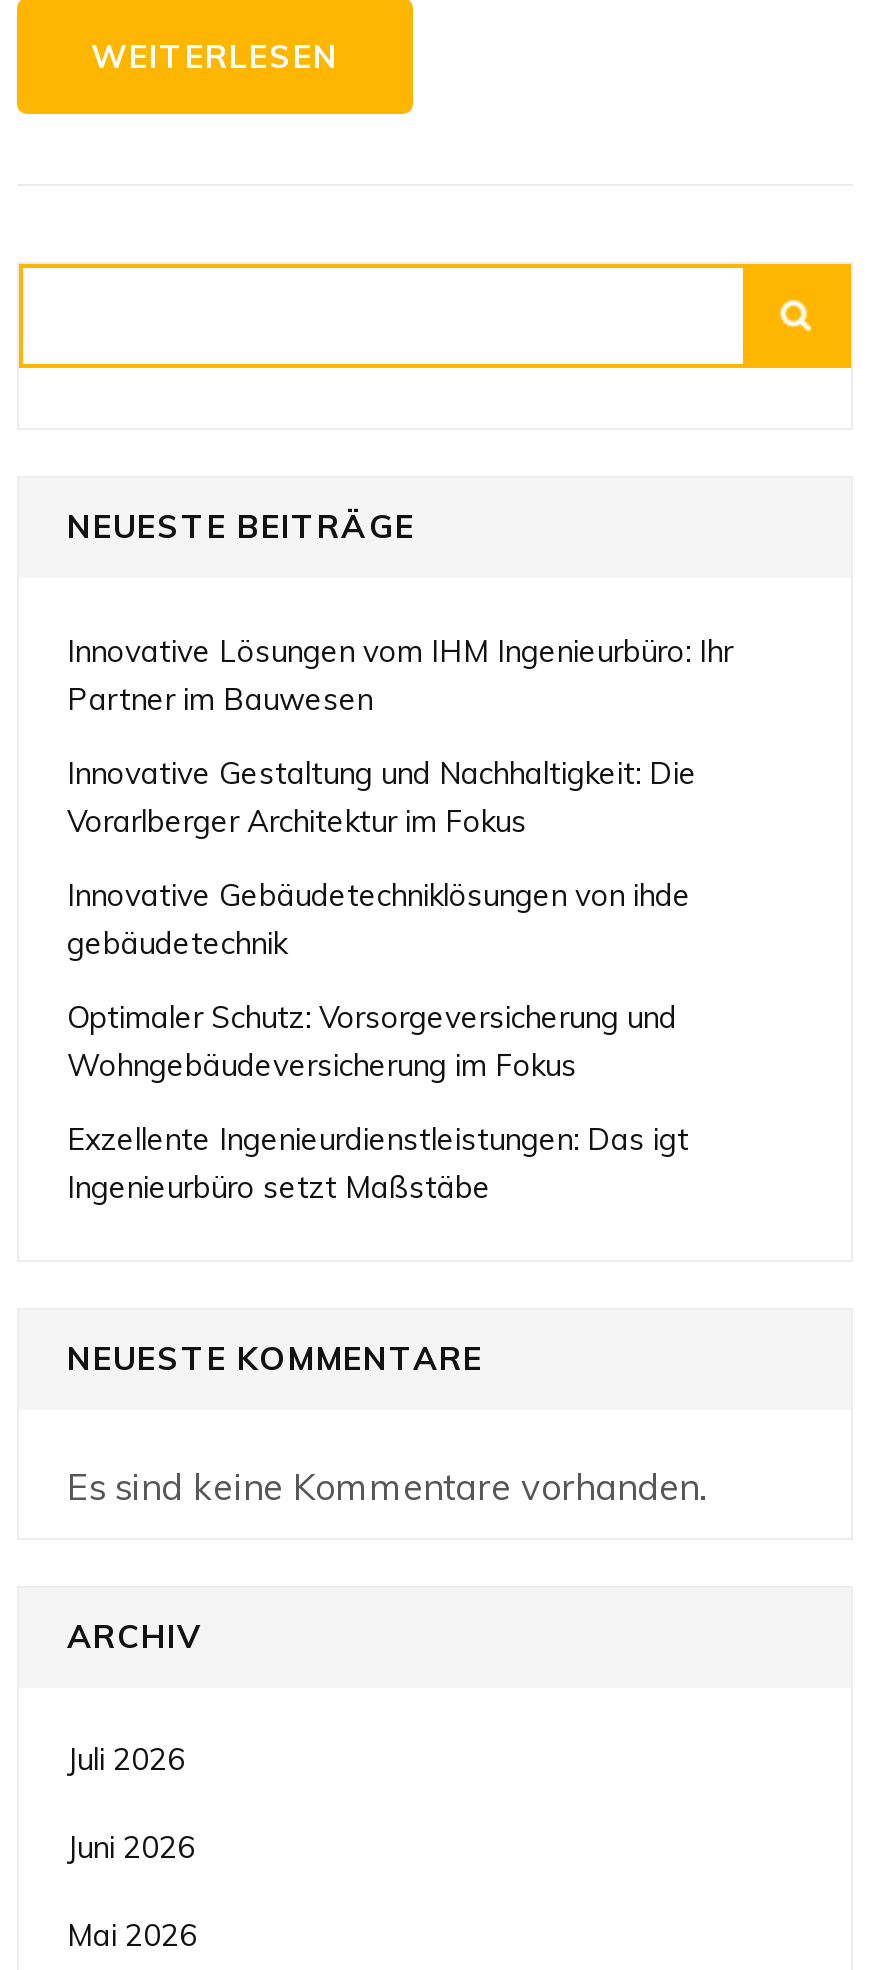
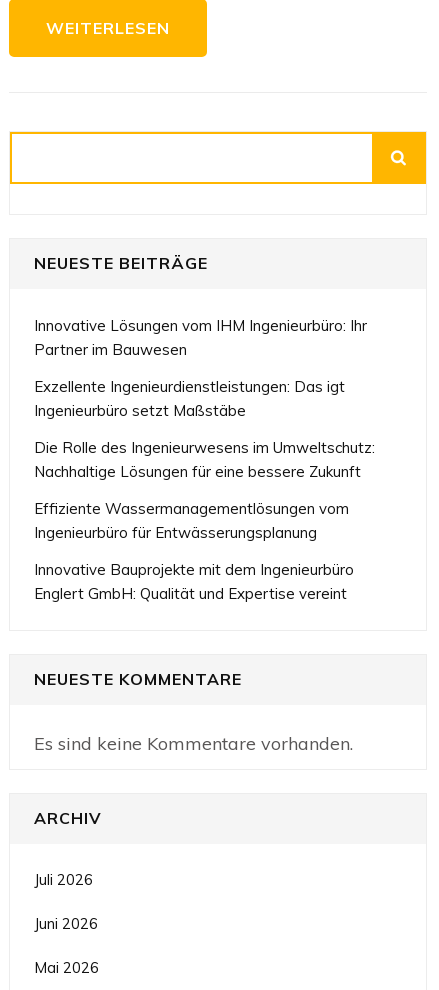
[67,753,697,1083] Innovative Gestaltung und Nachhaltigkeit: Die | Vorarlberger Architektur im Fokus | Innovative Gebäudetechniklösungen von ihde | gebäudetechnik | Optimaler Schutz: Vorsorgeversicherung und | Wohngebäudeversicherung im Fokus -> none
moved [67,1119,689,1205] -> [34,377,345,420]: Exzellente Ingenieurdienstleistungen: Das igt | Ingenieurbüro setzt Maßstäbe
none -> [34,438,375,603] Die Rolle des Ingenieurwesens im Umweltschutz: | Nachhaltige Lösungen für eine bessere Zukunft | Effiziente Wassermanagementlösungen vom | Ingenieurbüro für Entwässerungsplanung | Innovative Bauprojekte mit dem Ingenieurbüro | Englert GmbH: Qualität und Expertise vereint

